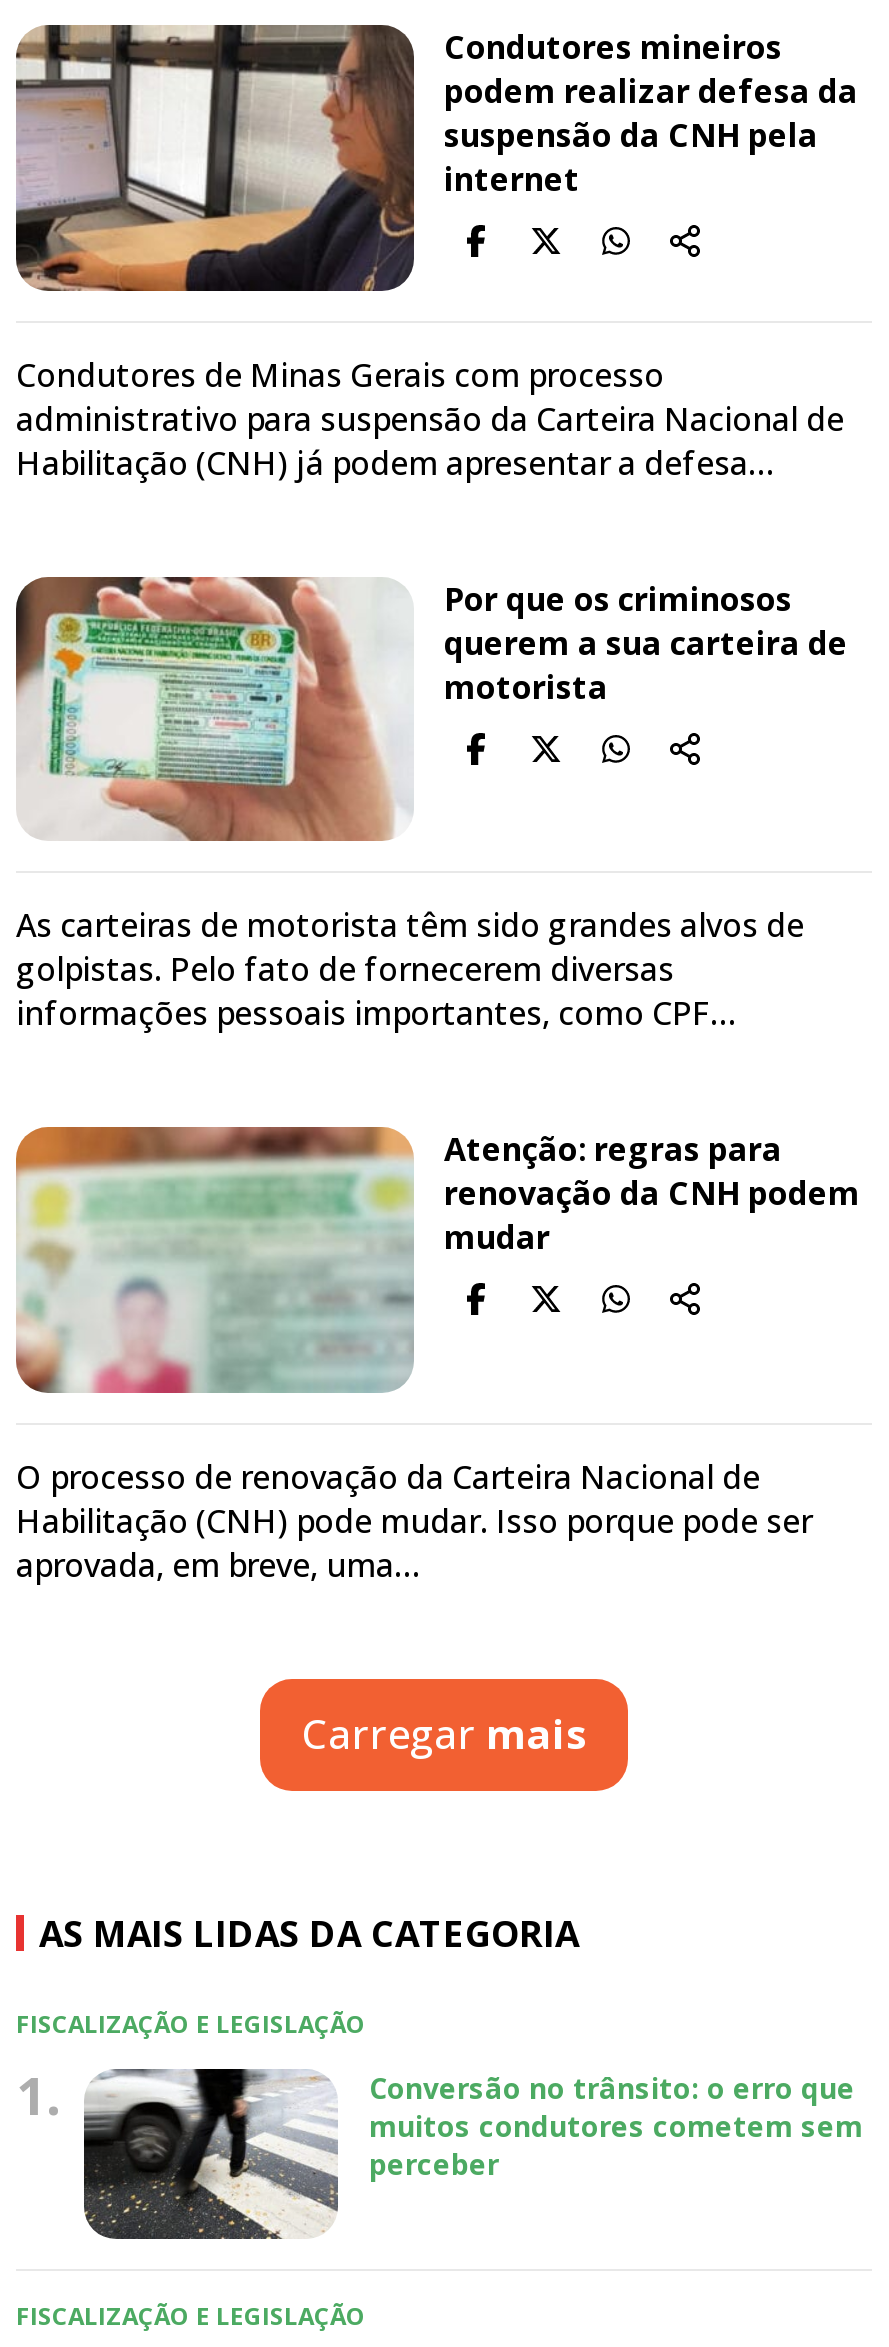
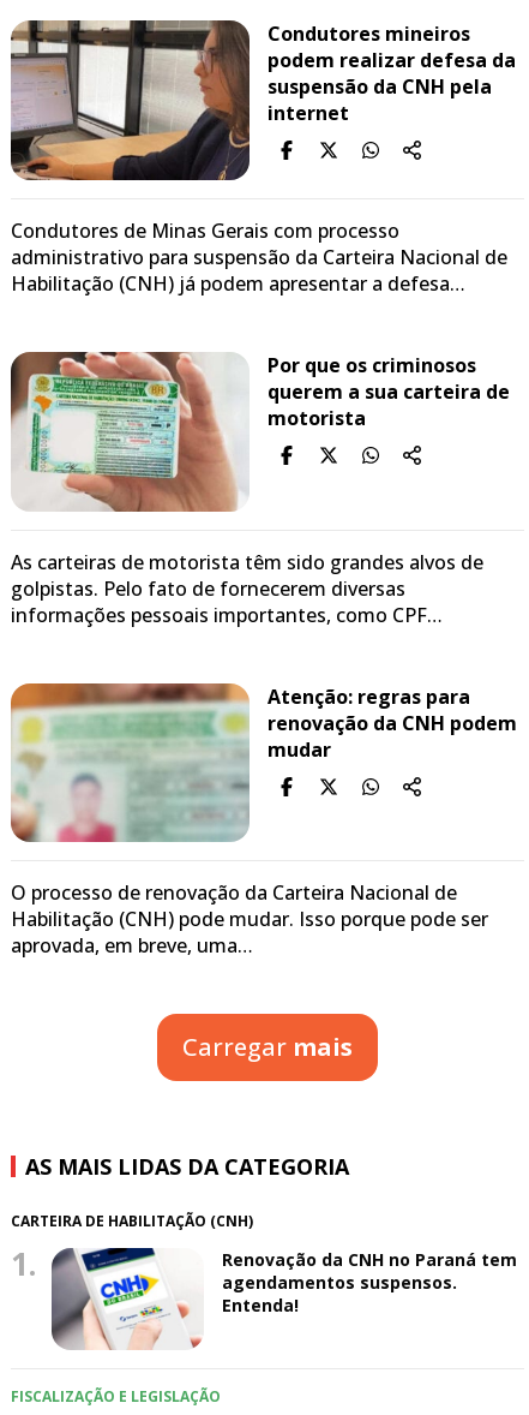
[16,2007,366,2041] FISCALIZAÇÃO E LEGISLAÇÃO -> [11,1211,253,1231] CARTEIRA DE HABILITAÇÃO (CNH)
[82,2067,863,2241] [image] | Conversão no trânsito: o erro que | muitos condutores cometem sem | perceber -> [50,1247,518,1350] [image] | Renovação da CNH no Paraná tem | agendamentos suspensos. | Entenda!

